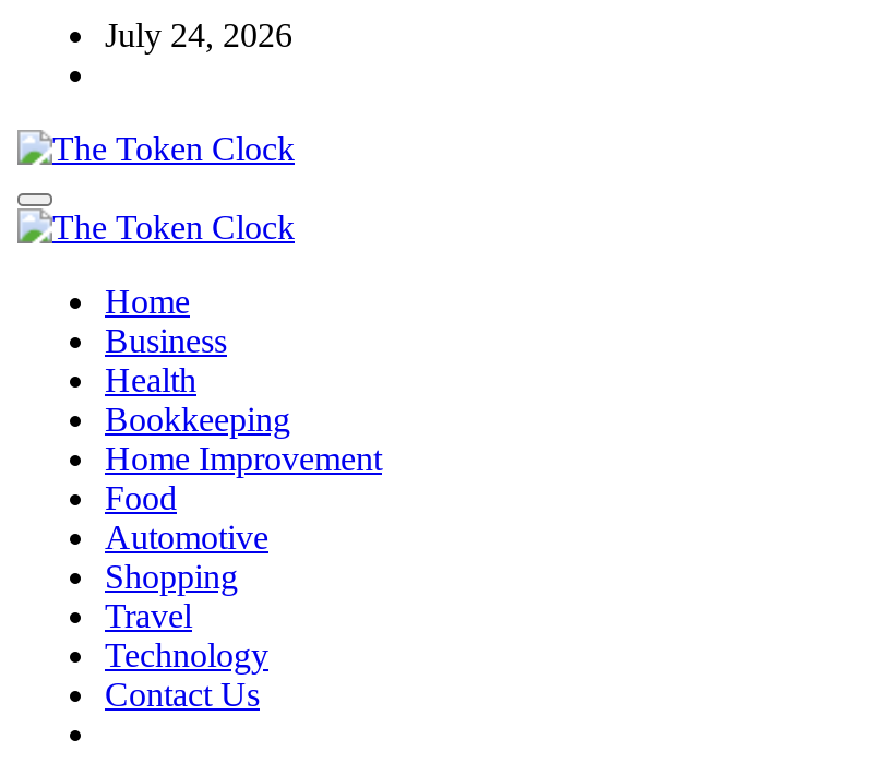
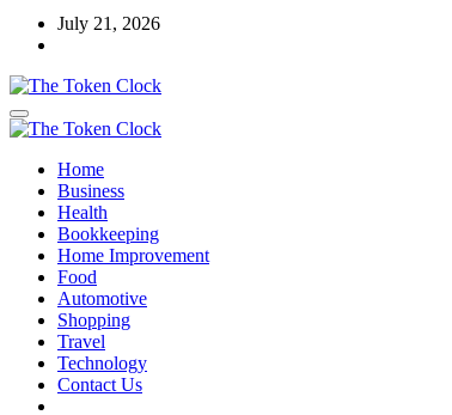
[105,16,292,53] July 24, 2026 -> [57,13,160,33] July 21, 2026

